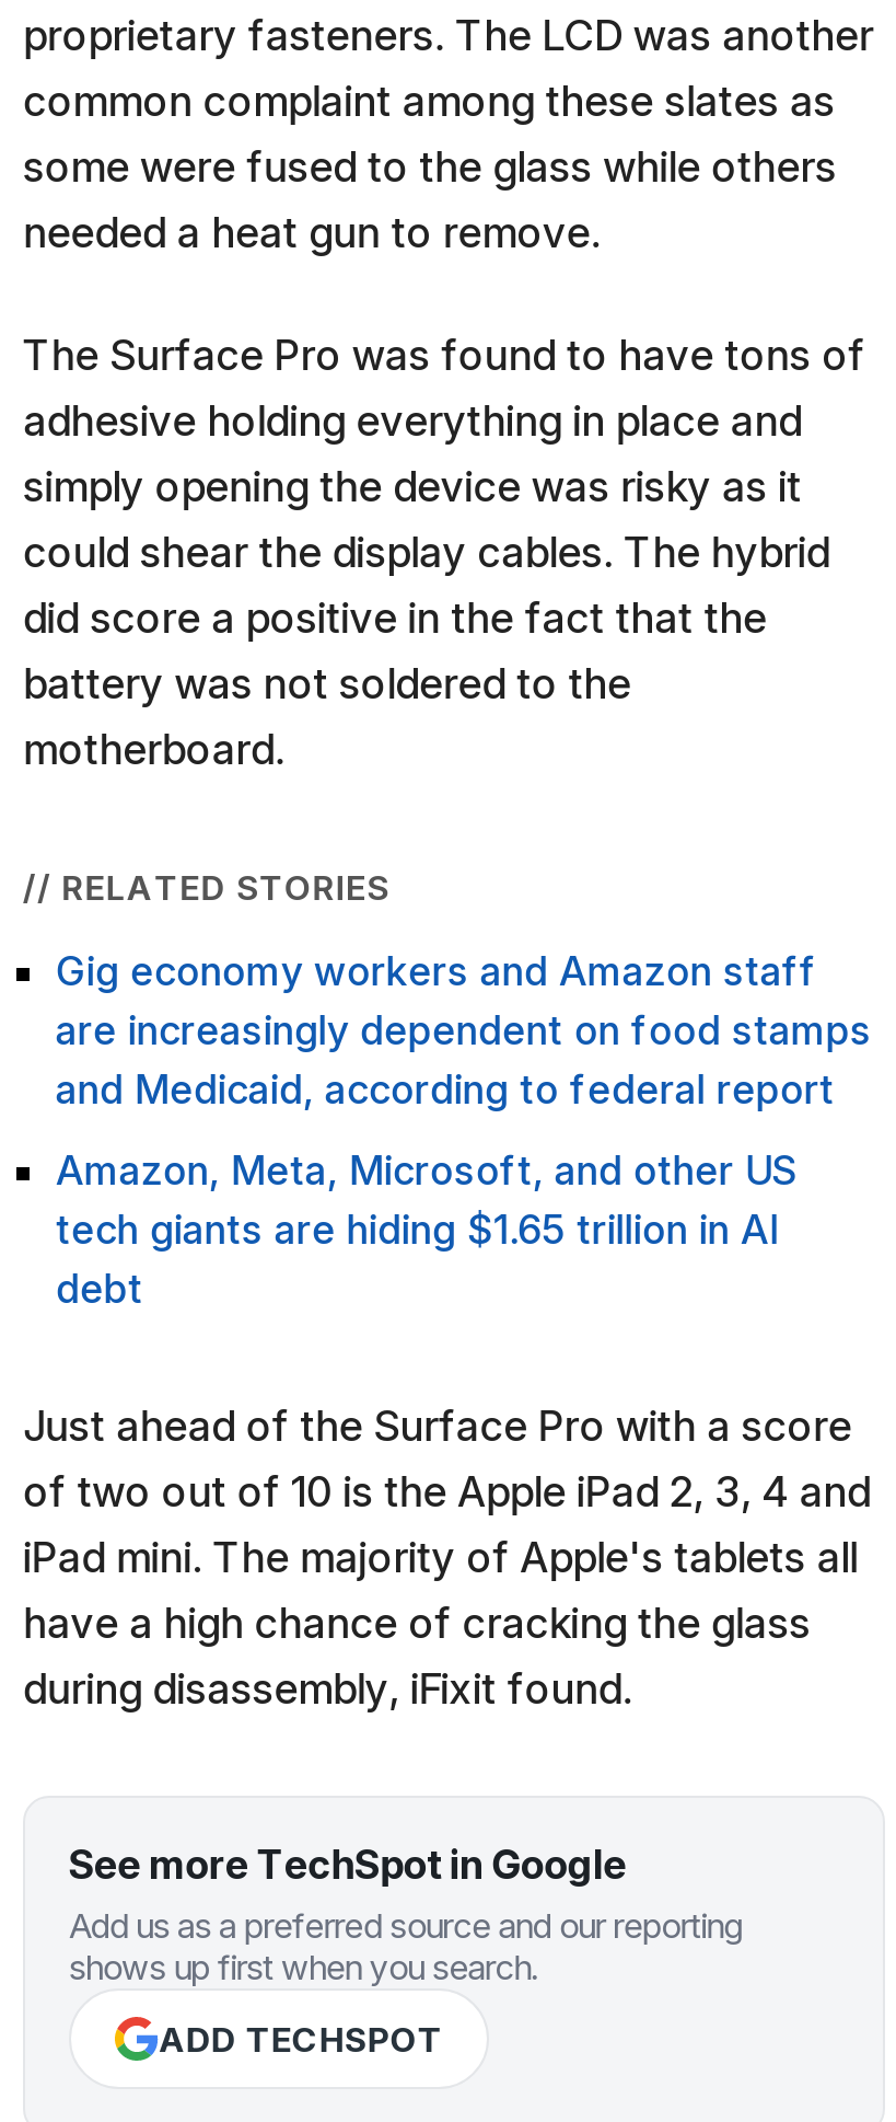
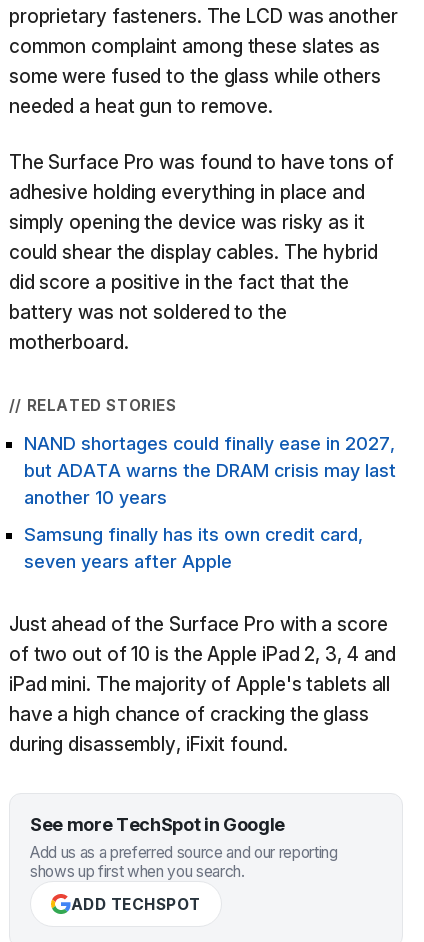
[56,948,872,1112] Gig economy workers and Amazon staff | are increasingly dependent on food stamps | and Medicaid, according to federal report -> [24,433,396,508] NAND shortages could finally ease in 2027, | but ADATA warns the DRAM crisis may last | another 10 years
[56,1148,797,1312] Amazon, Meta, Microsoft, and other US | tech giants are hiding $1.65 trillion in AI | debt -> [24,524,363,572] Samsung finally has its own credit card, | seven years after Apple

